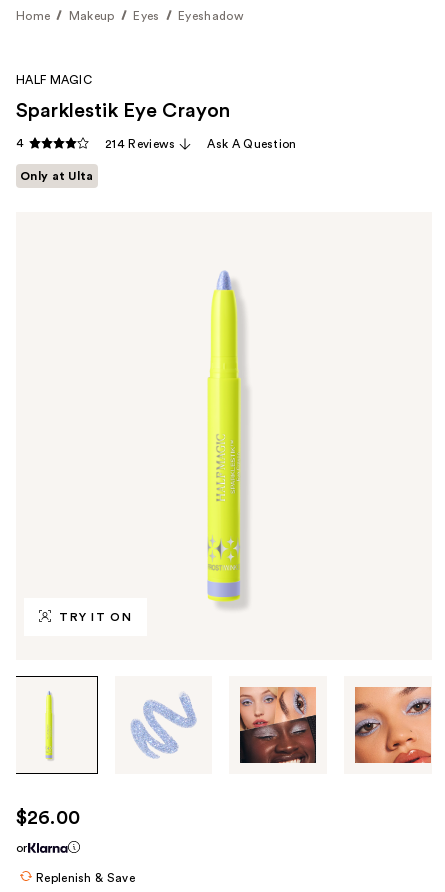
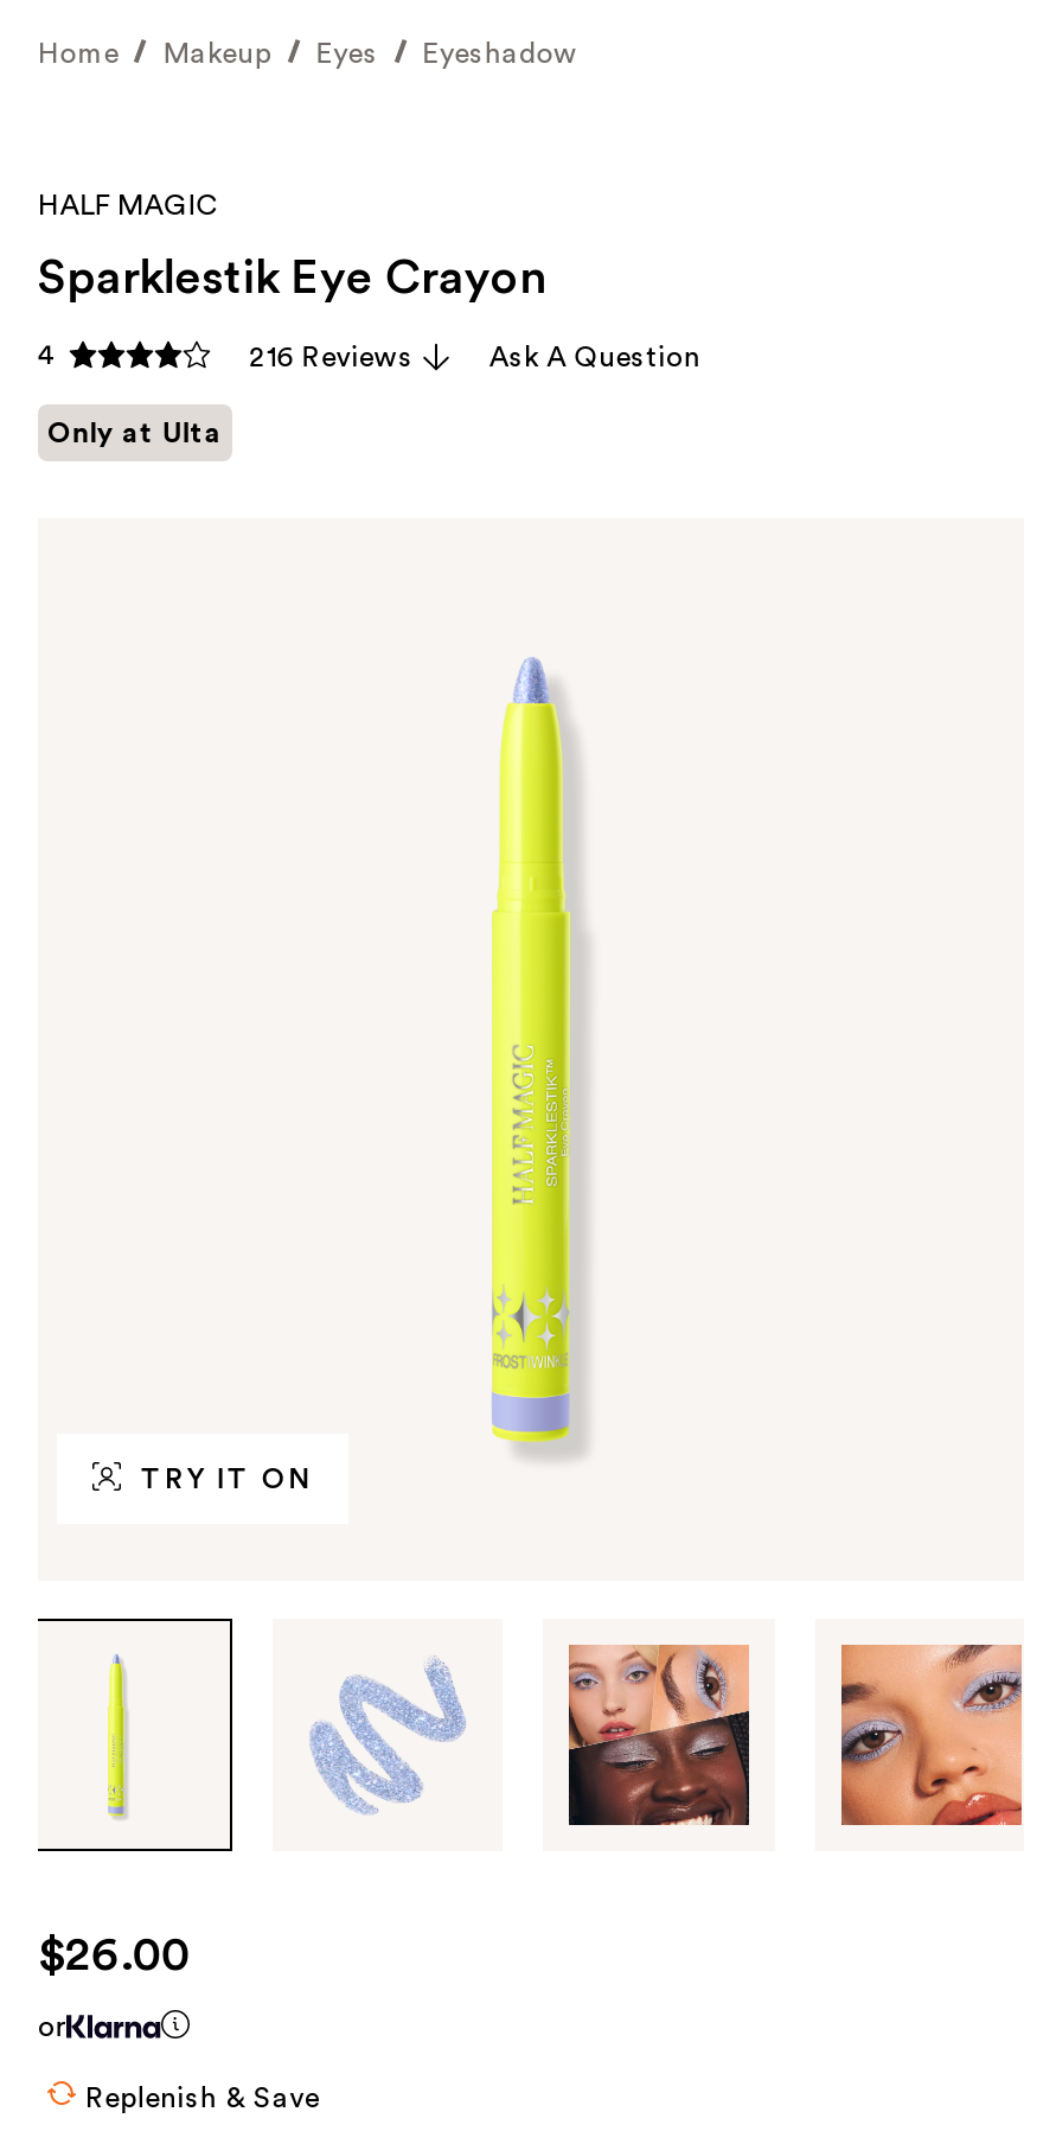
[105,138,175,150] 214 Reviews -> [249,343,413,371] 216 Reviews

